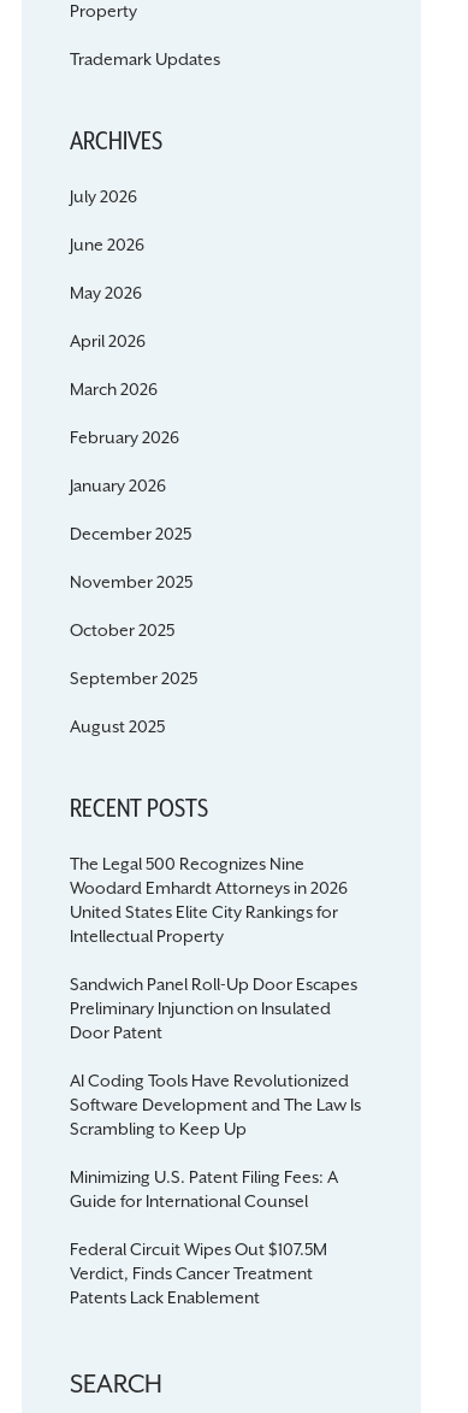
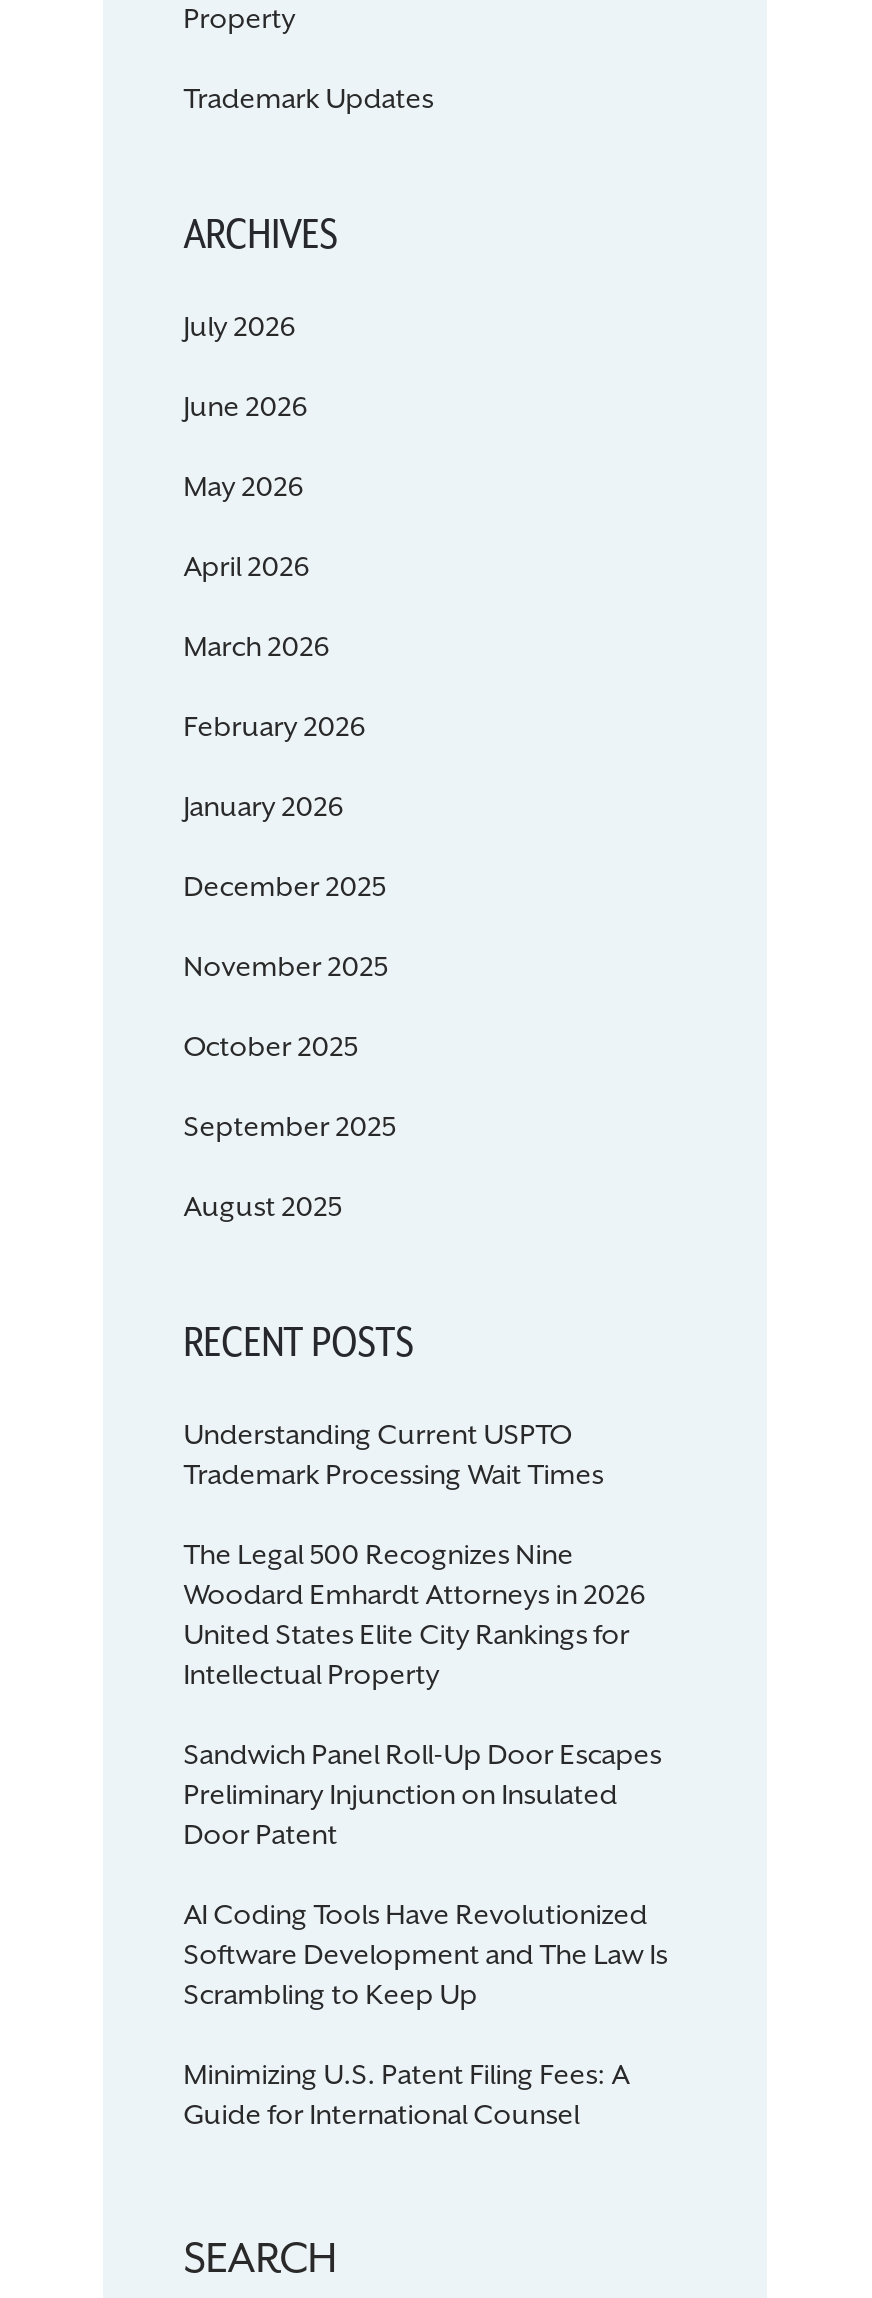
none -> [183,1420,603,1492] Understanding Current USPTO | Trademark Processing Wait Times
moved [70,856,361,1212] -> [183,1540,667,2132]: The Legal 500 Recognizes Nine | Woodard Emhardt Attorneys in 2026 | United States Elite City Rankings for | ... | Minimizing U.S. Patent Filing Fees: A | Guide for International Counsel
[70,1241,327,1308] Federal Circuit Wipes Out $107.5M | Verdict, Finds Cancer Treatment | Patents Lack Enablement -> none

